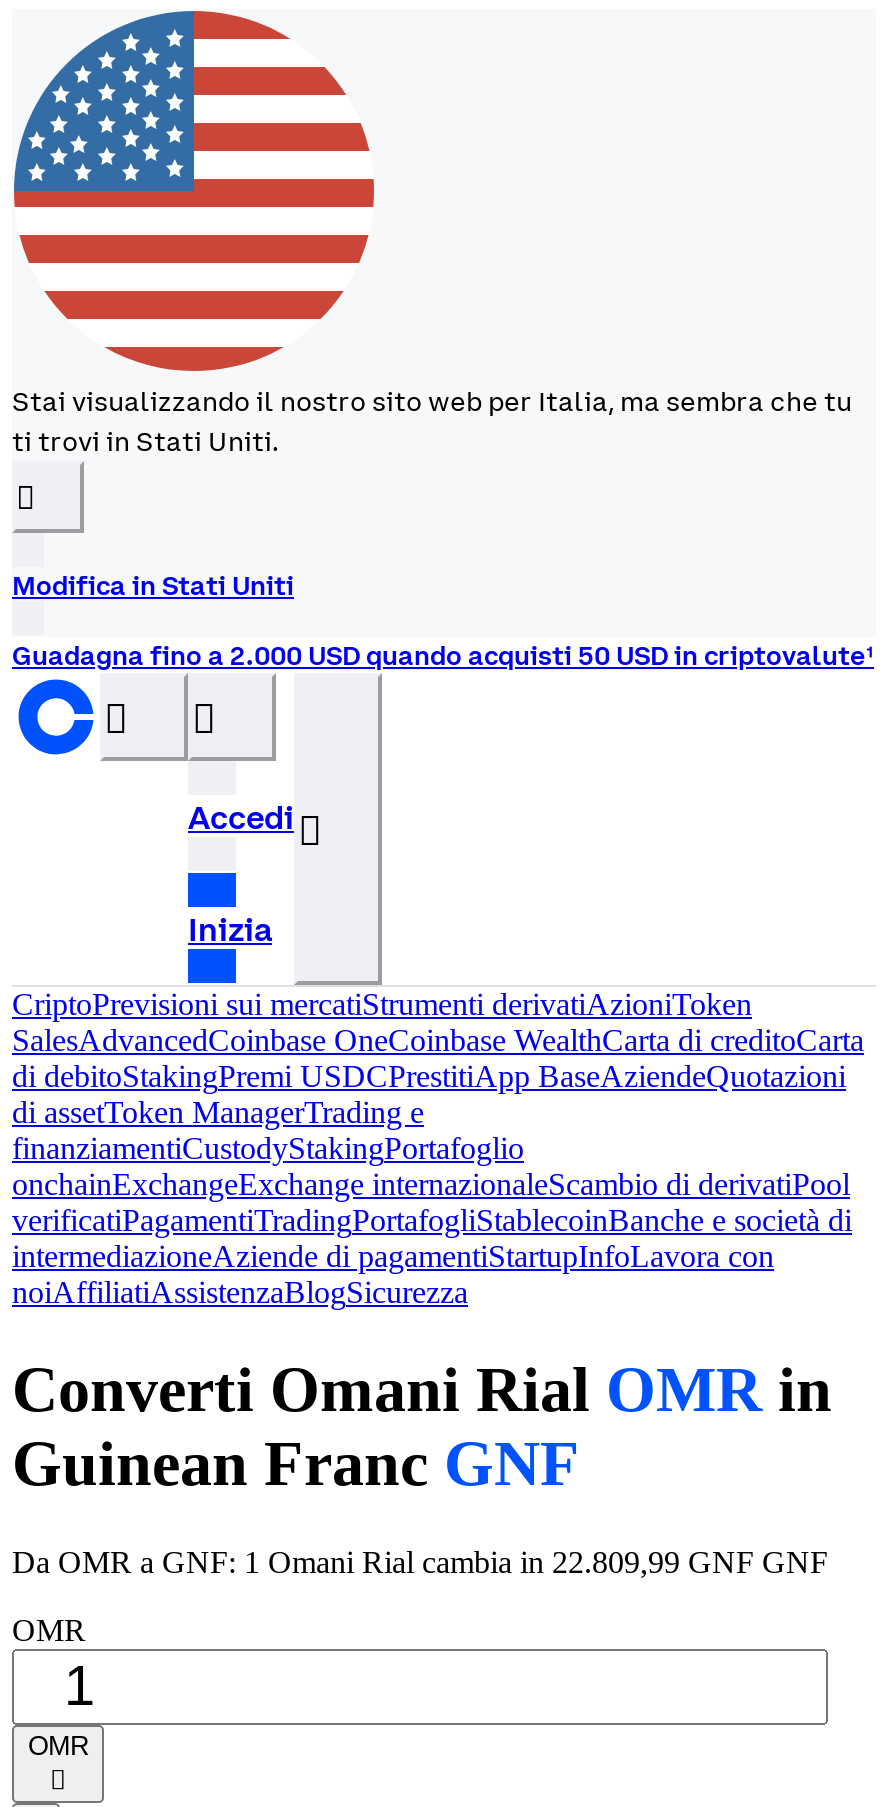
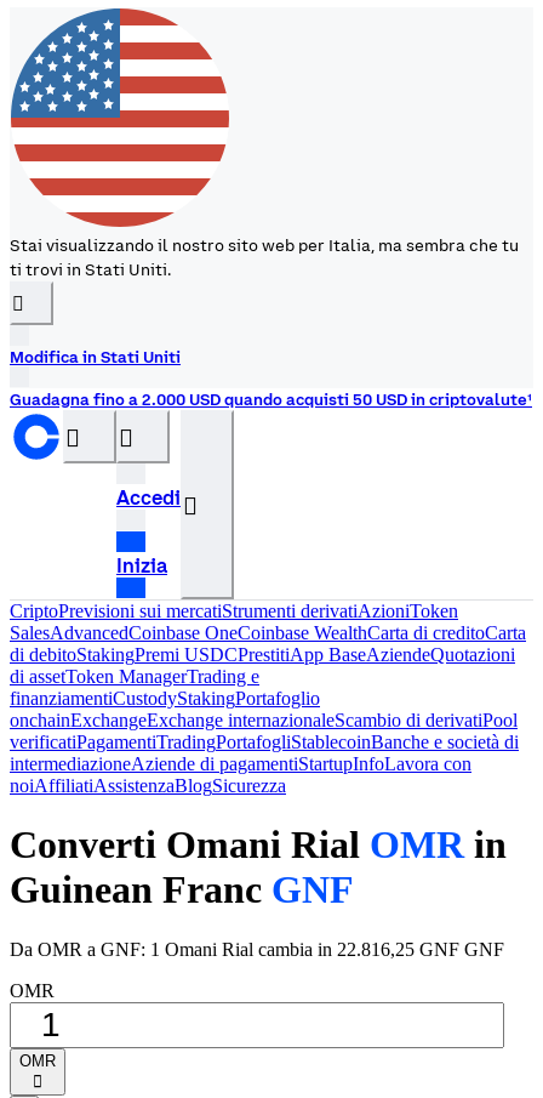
[12,1545,828,1579] Da OMR a GNF: 1 Omani Rial cambia in 22.809,99 GNF GNF -> [10,939,504,960] Da OMR a GNF: 1 Omani Rial cambia in 22.816,25 GNF GNF

